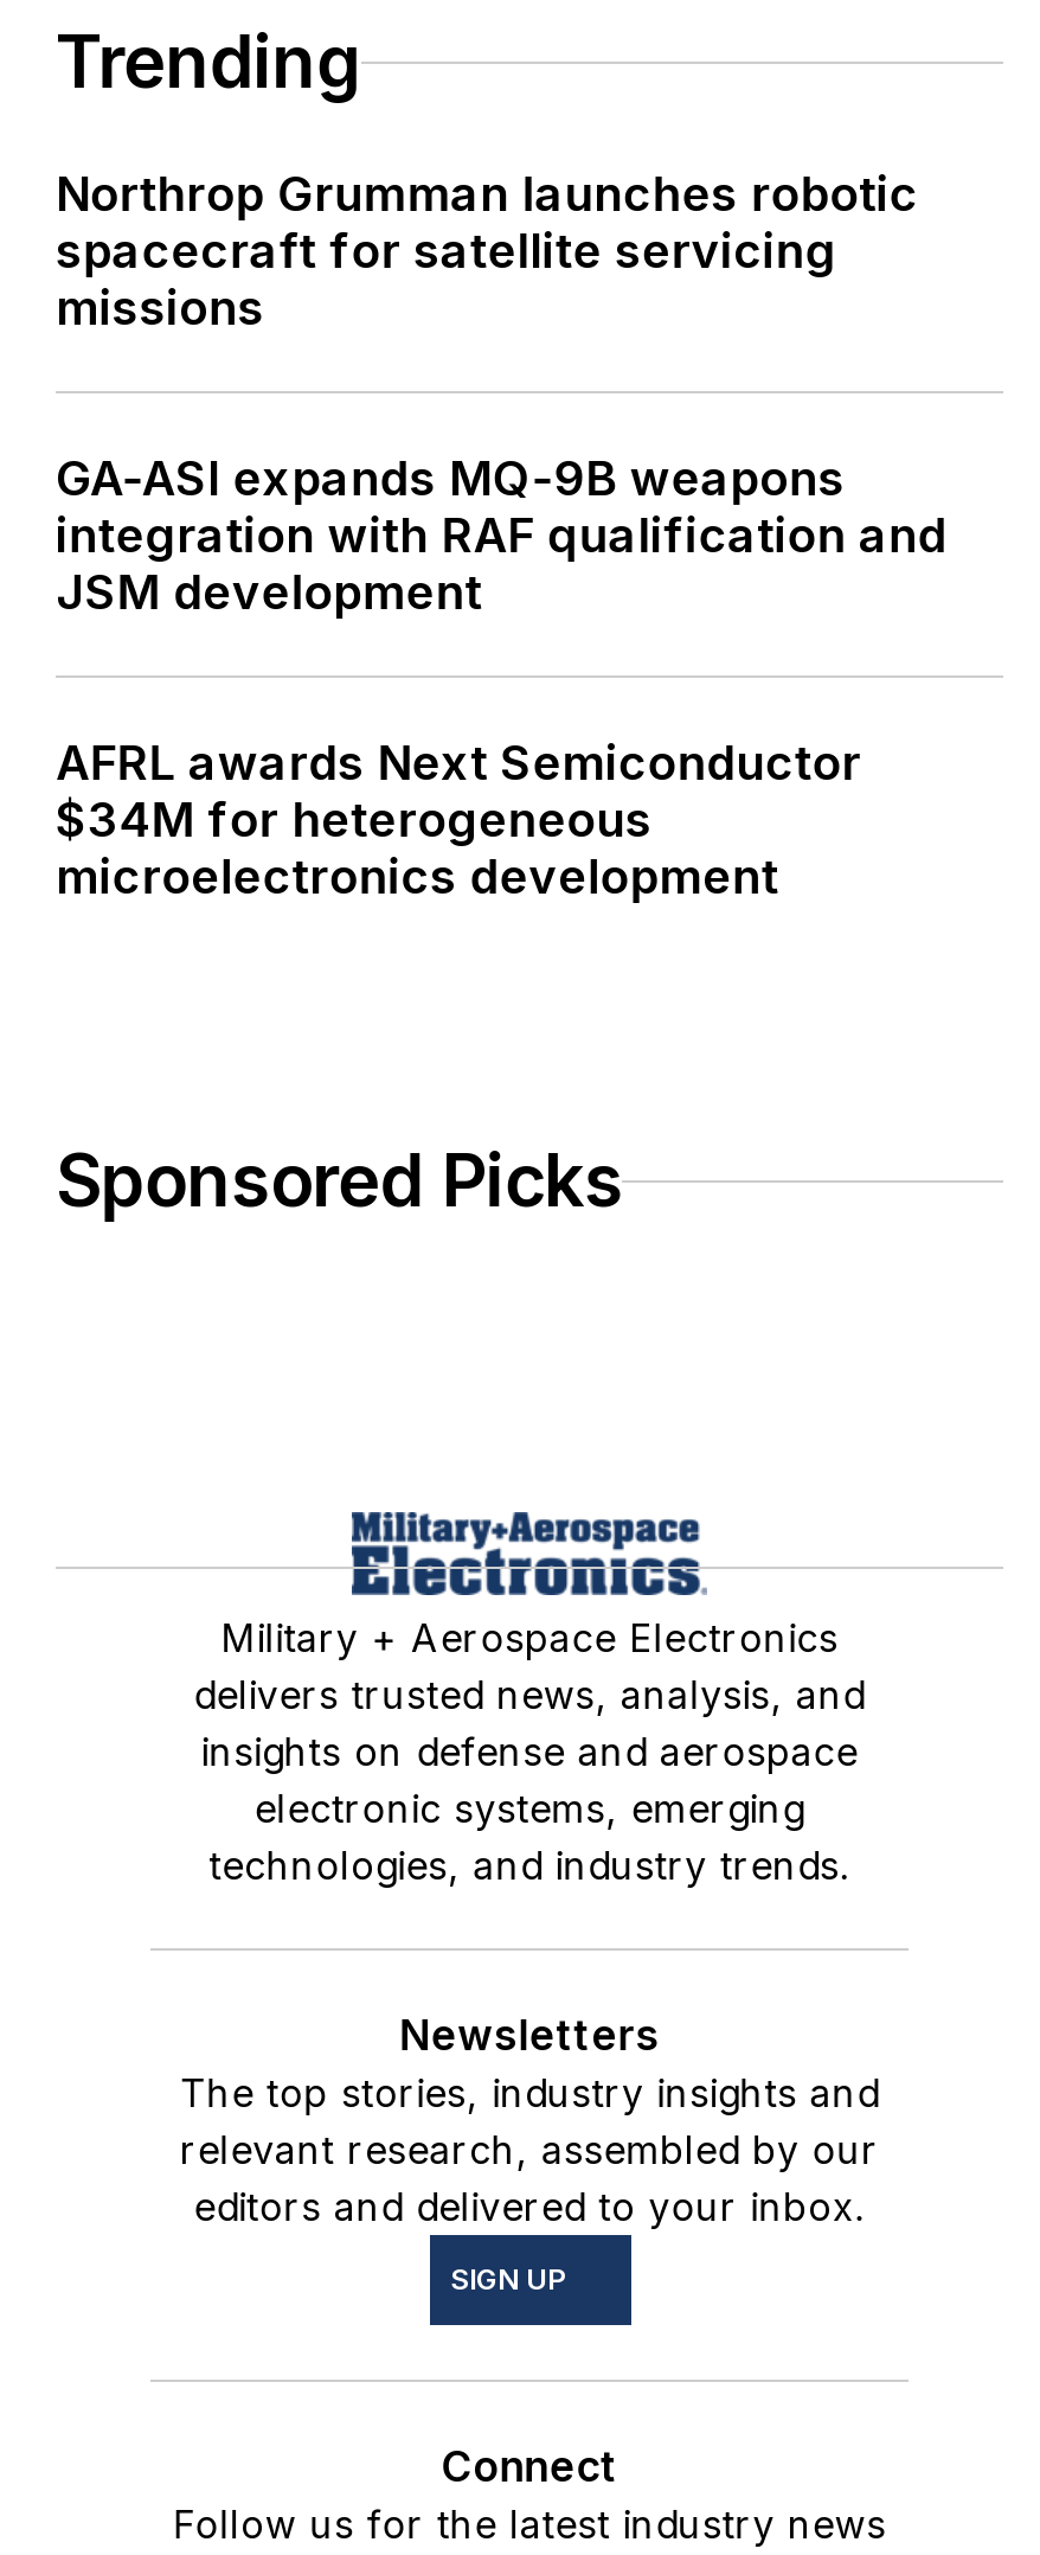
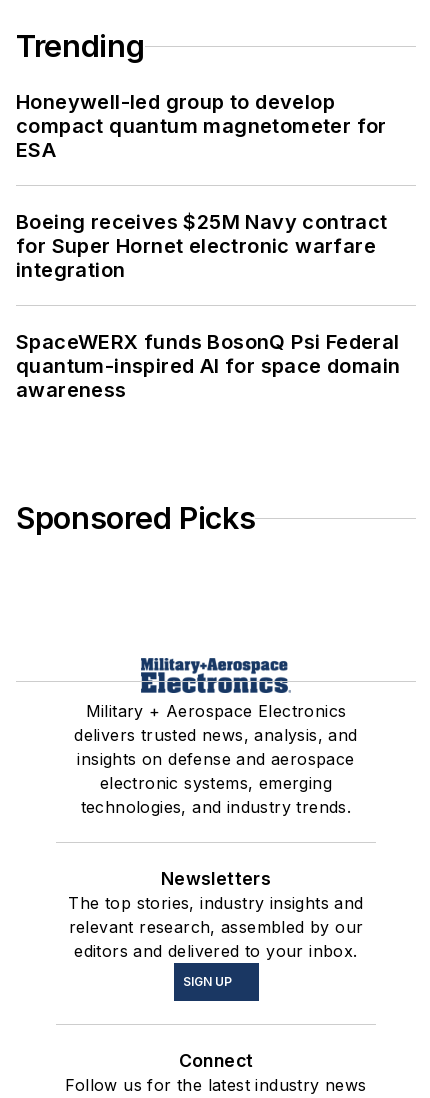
[56,167,918,338] Northrop Grumman launches robotic | spacecraft for satellite servicing | missions -> [16,90,387,162] Honeywell-led group to develop | compact quantum magnetometer for | ESA
[56,451,947,622] GA-ASI expands MQ-9B weapons | integration with RAF qualification and | JSM development -> [16,210,388,282] Boeing receives $25M Navy contract | for Super Hornet electronic warfare | integration
[56,736,861,906] AFRL awards Next Semiconductor | $34M for heterogeneous | microelectronics development -> [16,330,400,402] SpaceWERX funds BosonQ Psi Federal | quantum-inspired AI for space domain | awareness

